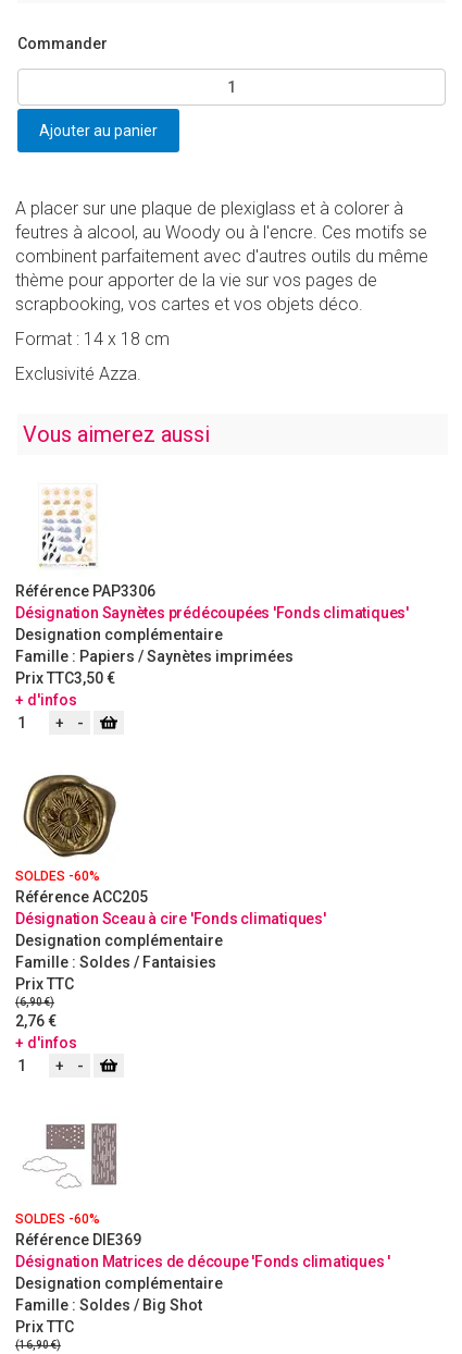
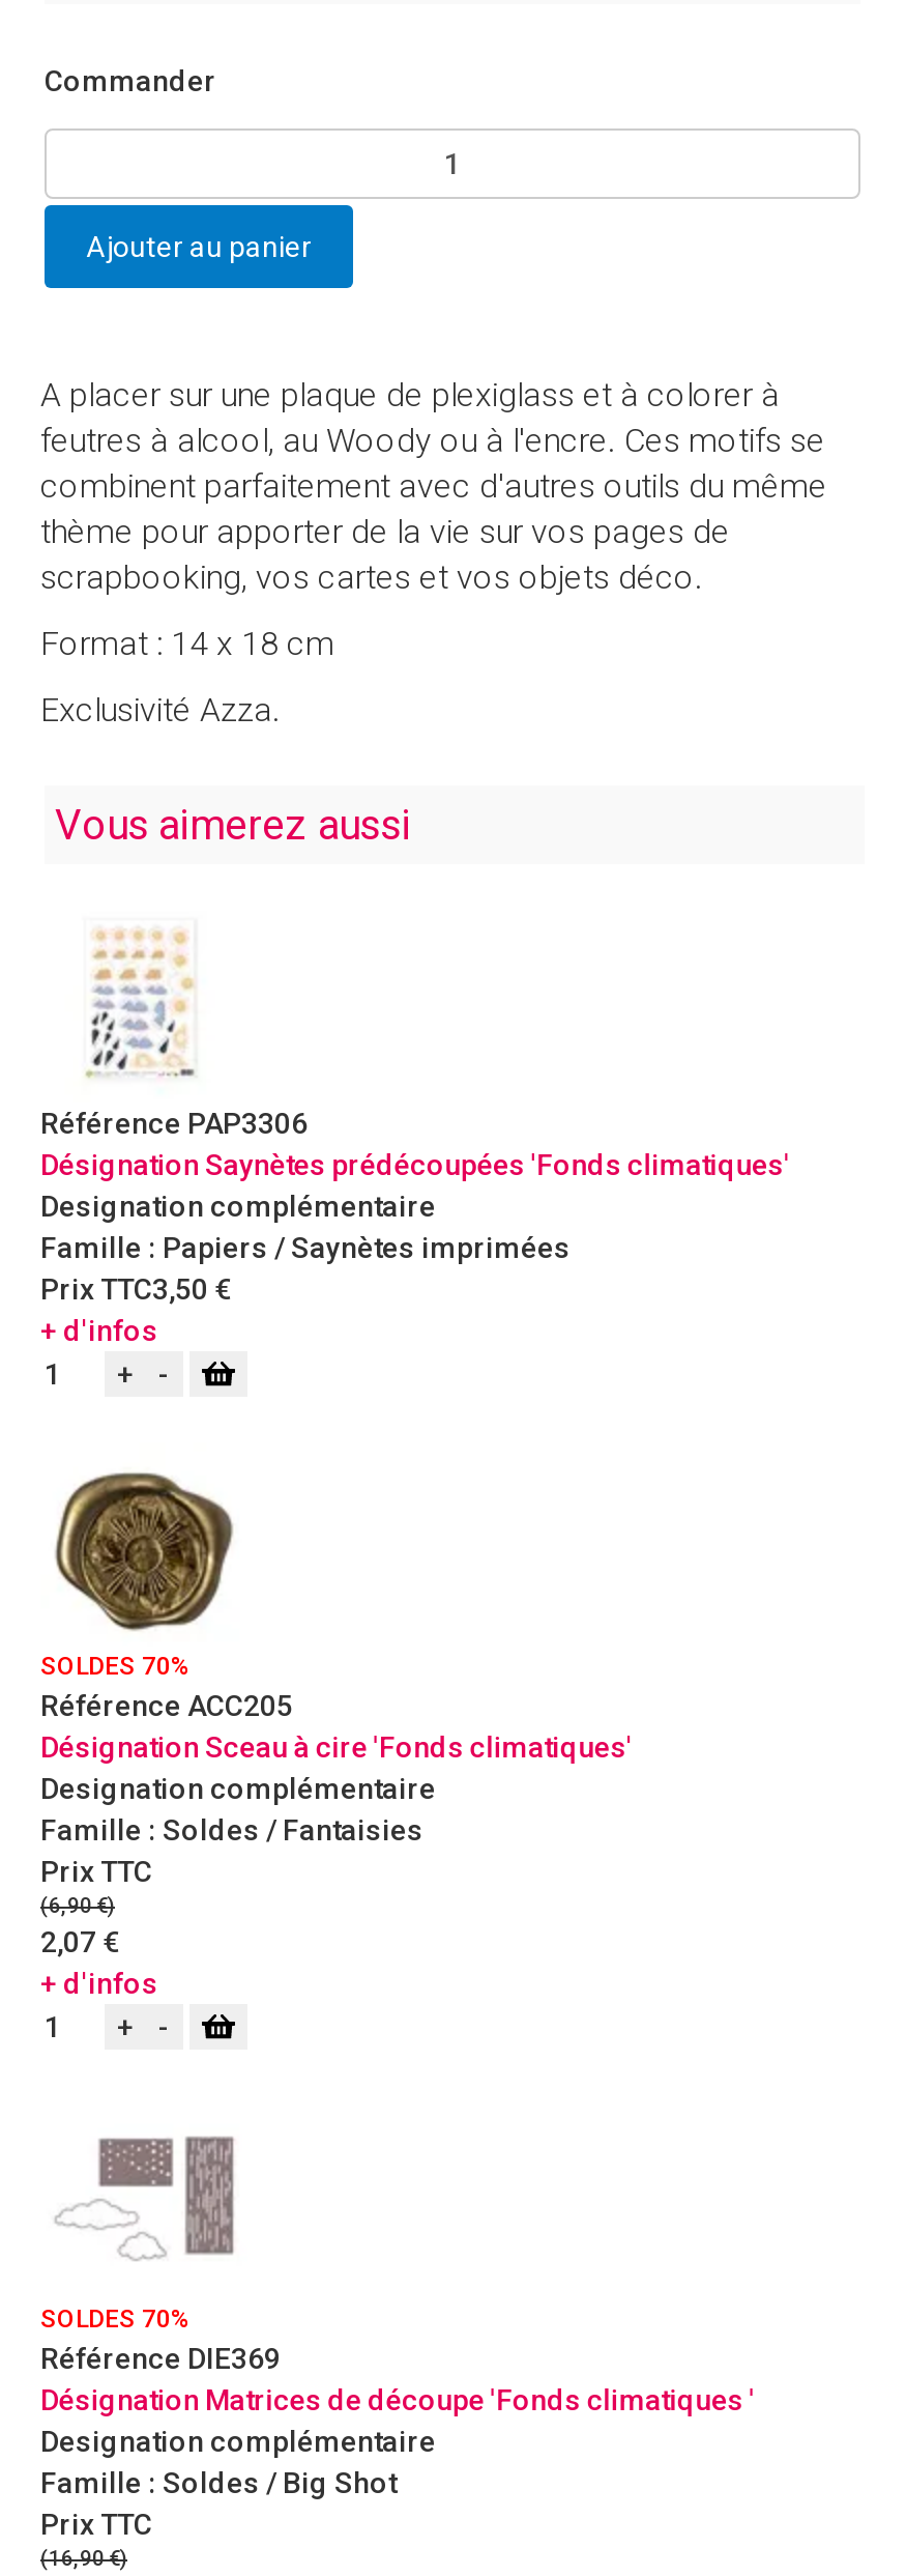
[15,869,100,884] SOLDES -60% -> [40,1652,192,1681] SOLDES 70%
[15,1012,57,1030] 2,76 € -> [40,1925,119,1958] 2,07 €
[15,1211,100,1227] SOLDES -60% -> [40,2305,192,2334] SOLDES 70%

